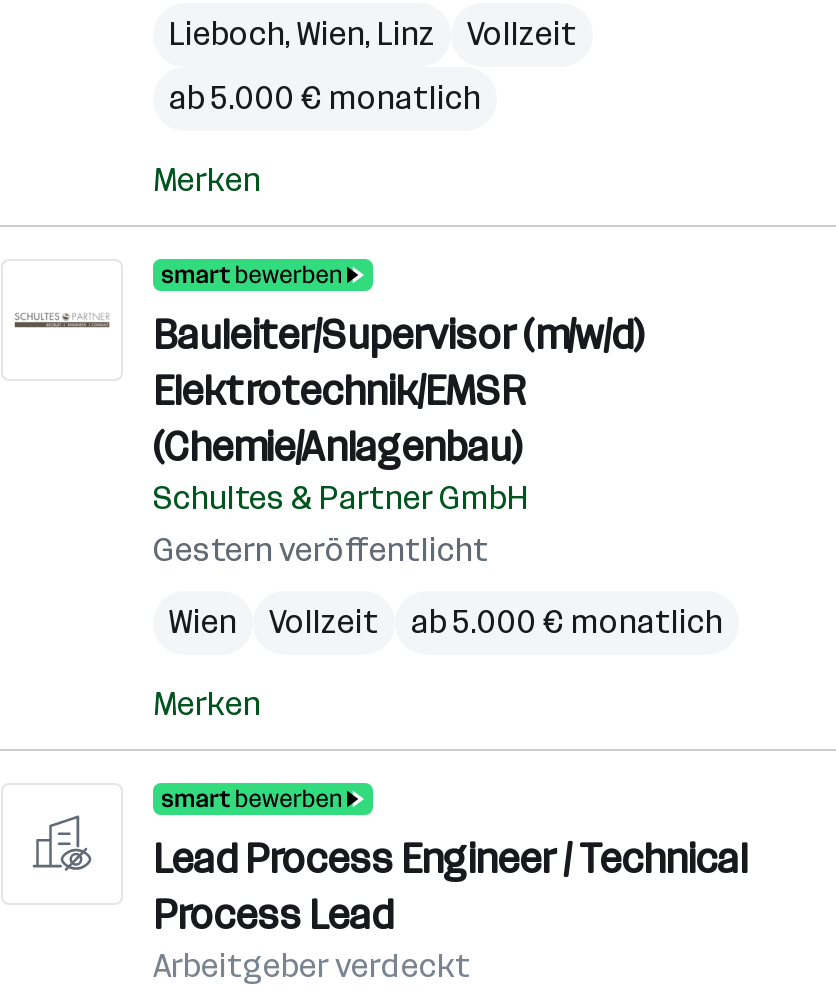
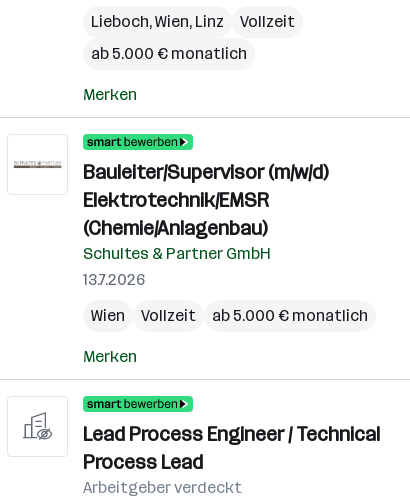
[153,531,489,569] Gestern veröffentlicht -> [83,270,145,289] 13.7.2026

